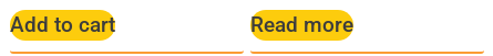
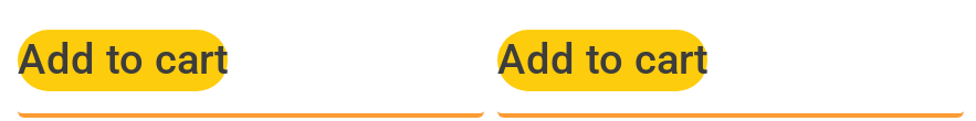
[250,12,353,37] Read more -> [497,33,707,84] Add to cart

